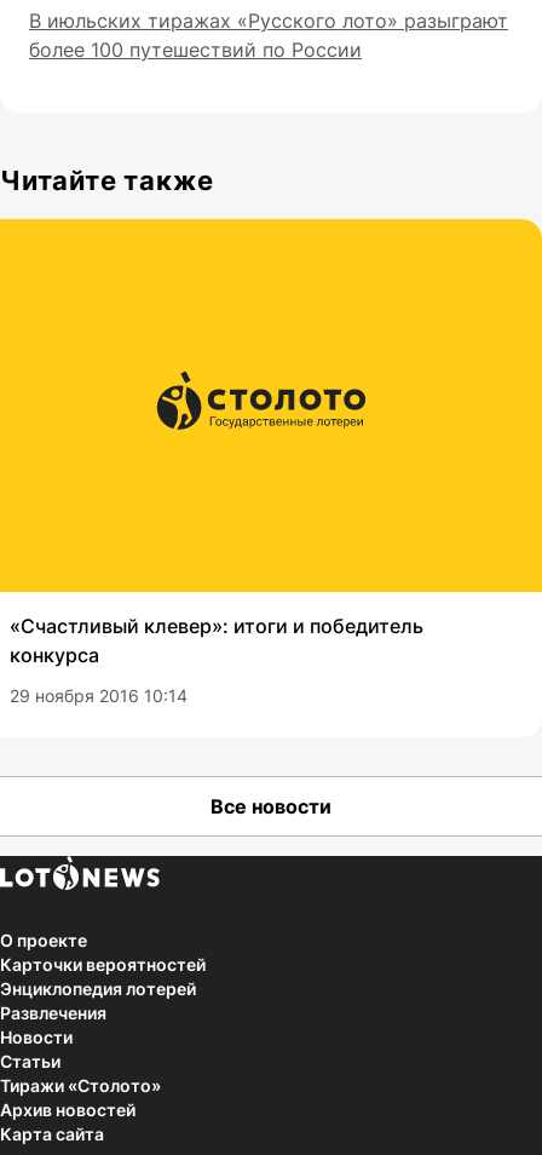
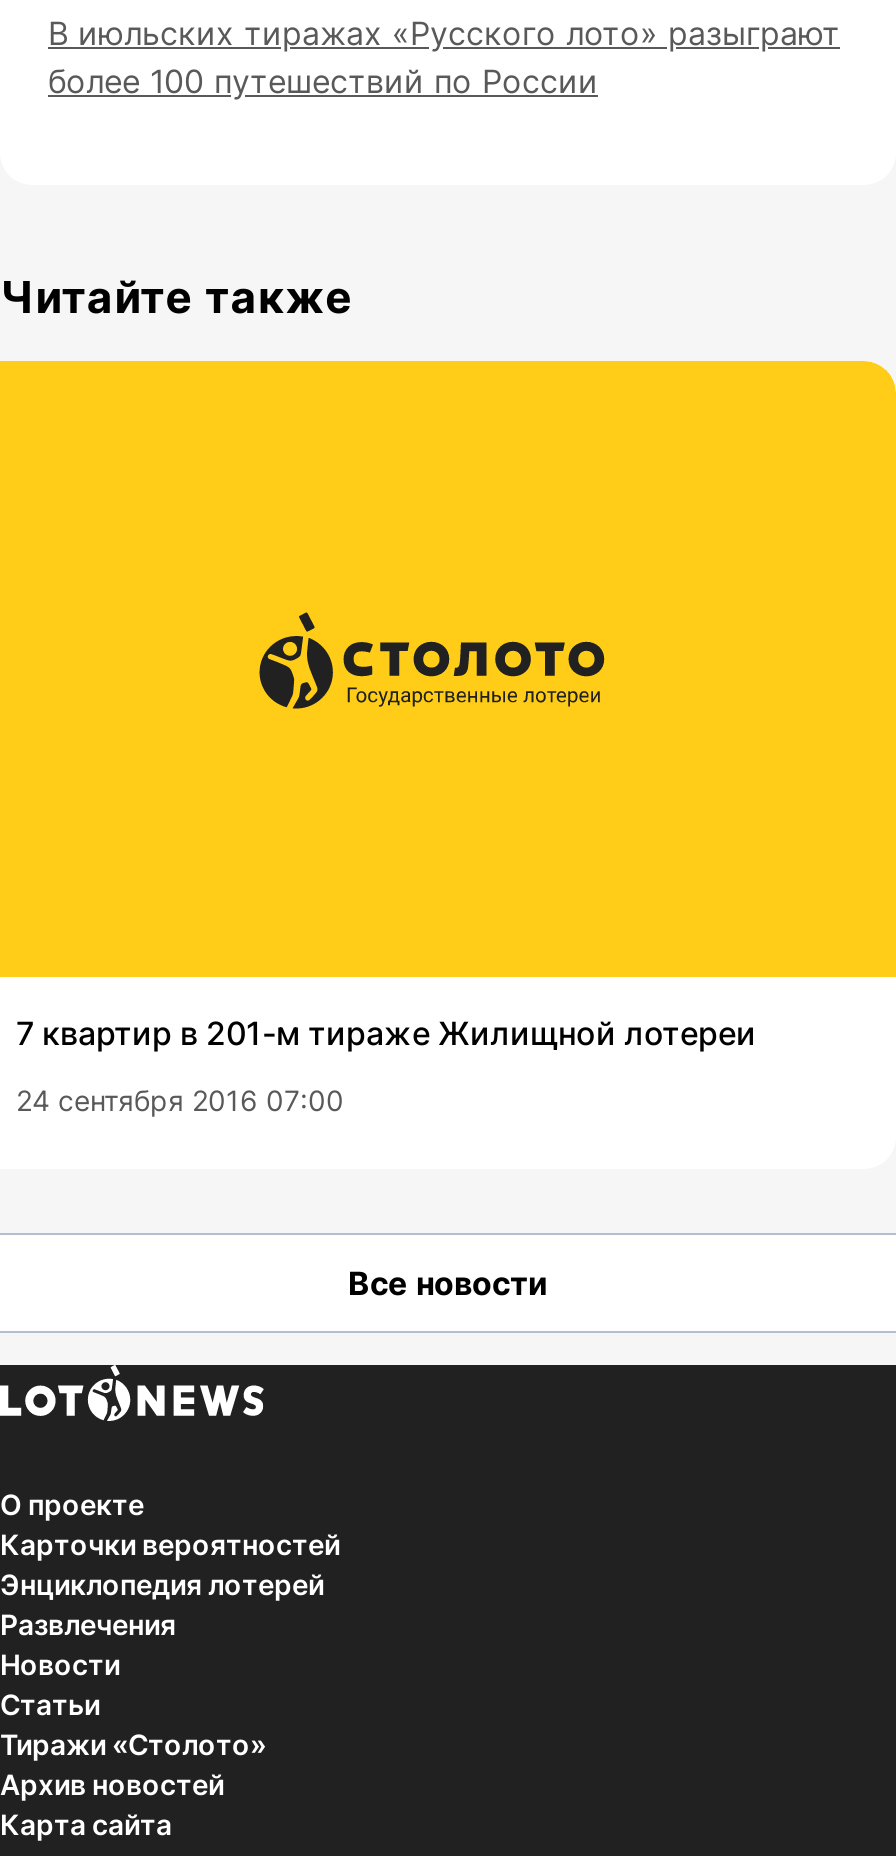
[10,614,423,667] «Счастливый клевер»: итоги и победитель | конкурса -> [16,1013,756,1053] 7 квартир в 201-м тираже Жилищной лотереи
[10,685,188,706] 29 ноября 2016 10:14 -> [16,1083,344,1117] 24 сентября 2016 07:00

